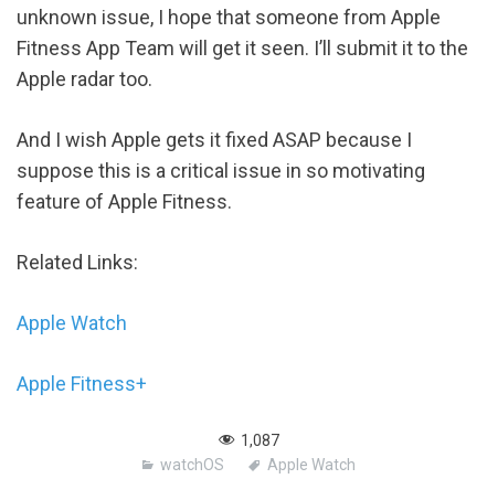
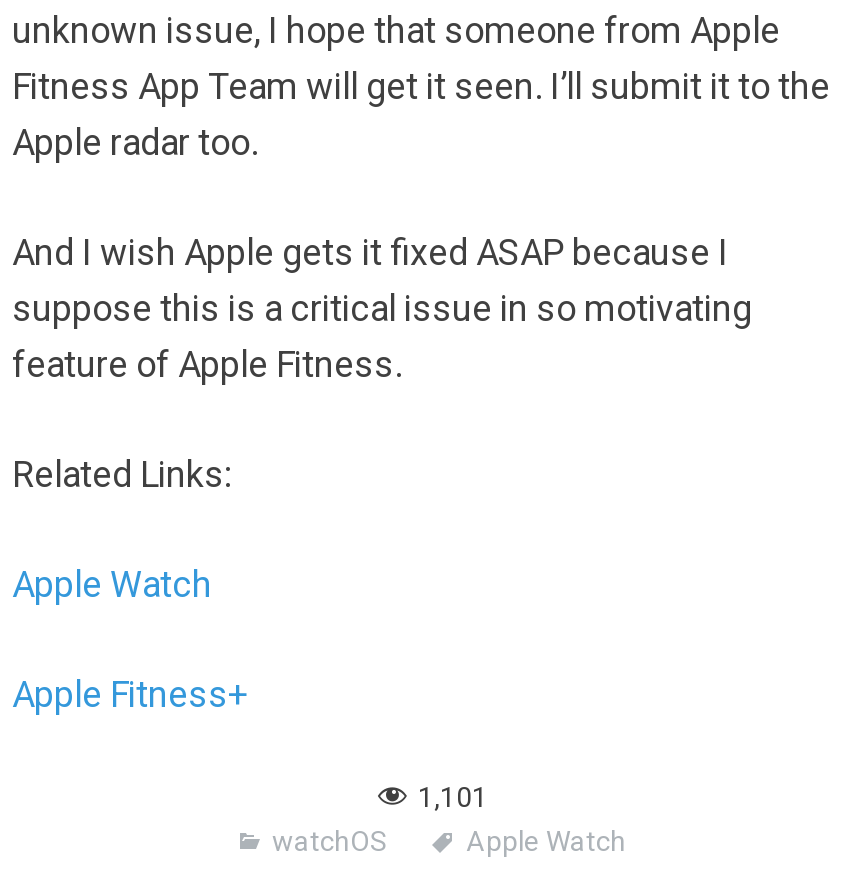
[241,431,279,449] 1,087 -> [418,781,488,813] 1,101

